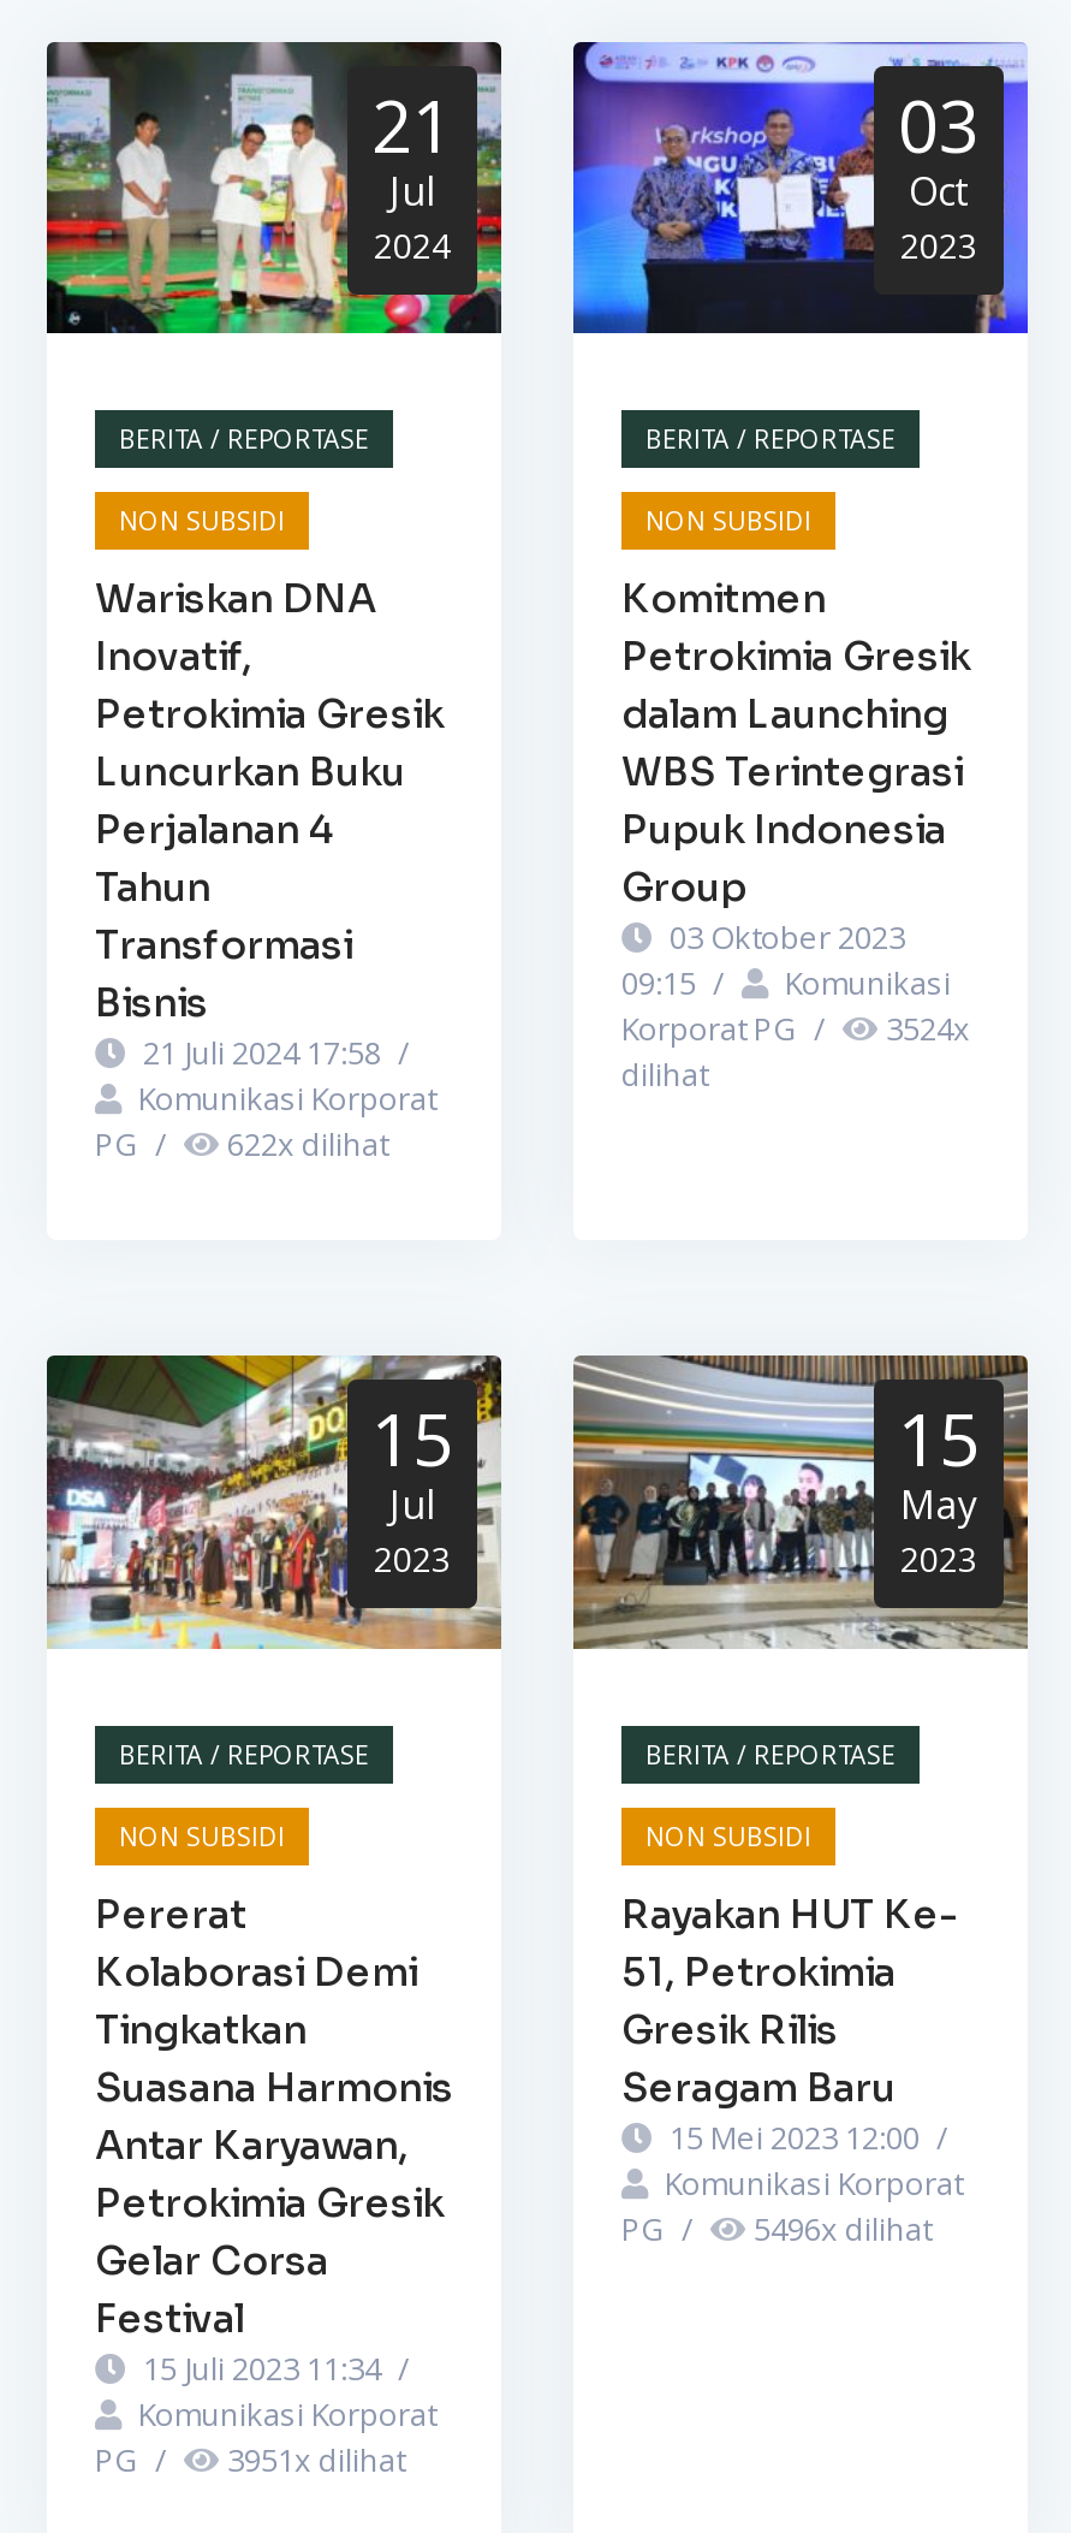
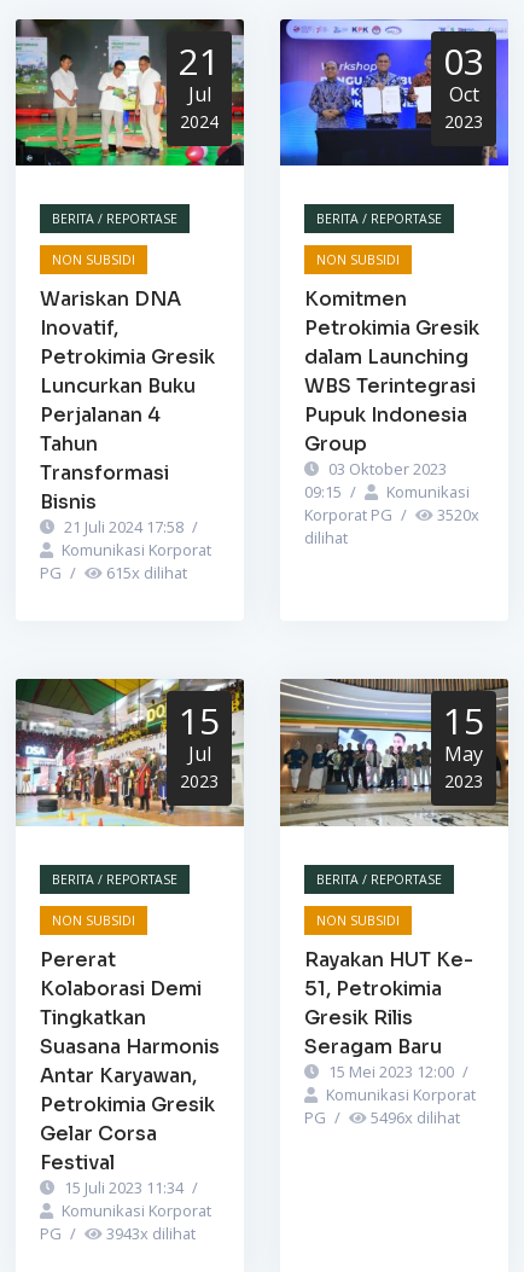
[621,1007,970,1050] Korporat PG / 3524x -> [304,504,479,526] Korporat PG / 3520x
[95,1123,388,1166] PG / 622x dilihat -> [40,562,187,584] PG / 615x dilihat
[95,2437,405,2481] PG / 3951x dilihat -> [40,1222,196,1244] PG / 3943x dilihat

